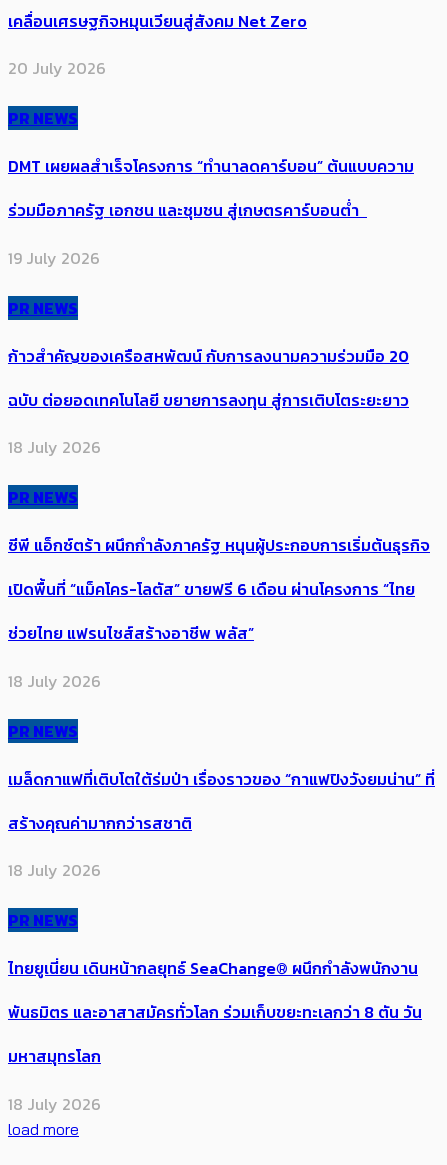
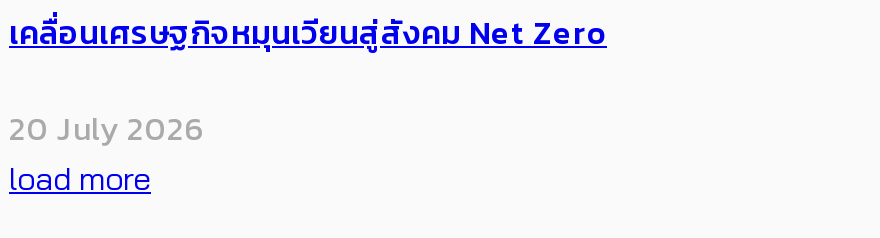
[8,106,435,1116] PR NEWS | DMT เผยผลสำเร็จโครงการ “ทำนาลดคาร์บอน” ต้นแบบความ | ร่วมมือภาครัฐ เอกชน และชุมชน สู่เกษตรคาร์บอนต่ำ | 19 July 2026 | PR NEWS | ก้าวสำคัญของเครือสหพัฒน์ กับการลงนามความร่วมมือ 20 | ฉบับ ต่อยอดเทคโนโลยี ขยายการลงทุน สู่การเติบโตระยะยาว | 18 July 2026 | PR NEWS | ซีพี แอ็กซ์ตร้า ผนึกกำลังภาครัฐ หนุนผู้ประกอบการเริ่มต้นธุรกิจ | เปิดพื้นที่ “แม็คโคร-โลตัส” ขายฟรี 6 เดือน ผ่านโครงการ “ไทย | ช่วยไทย แฟรนไชส์สร้างอาชีพ พลัส” | 18 July 2026 | PR NEWS | เมล็ดกาแฟที่เติบโตใต้ร่มป่า เรื่องราวของ “กาแฟปิงวังยมน่าน” ที่ | สร้างคุณค่ามากกว่ารสชาติ | 18 July 2026 | PR NEWS | ไทยยูเนี่ยน เดินหน้ากลยุทธ์ SeaChange® ผนึกกำลังพนักงาน | พันธมิตร และอาสาสมัครทั่วโลก ร่วมเก็บขยะทะเลกว่า 8 ตัน วัน | มหาสมุทรโลก | 18 July 2026 -> none

